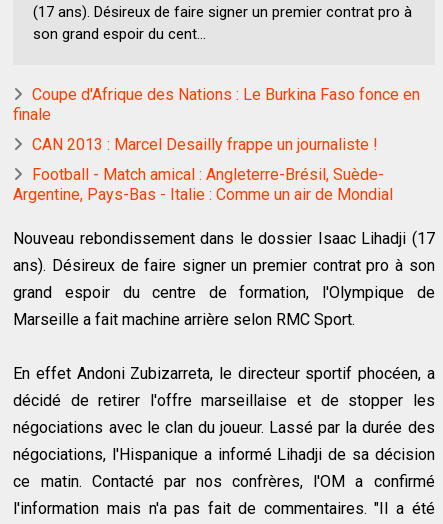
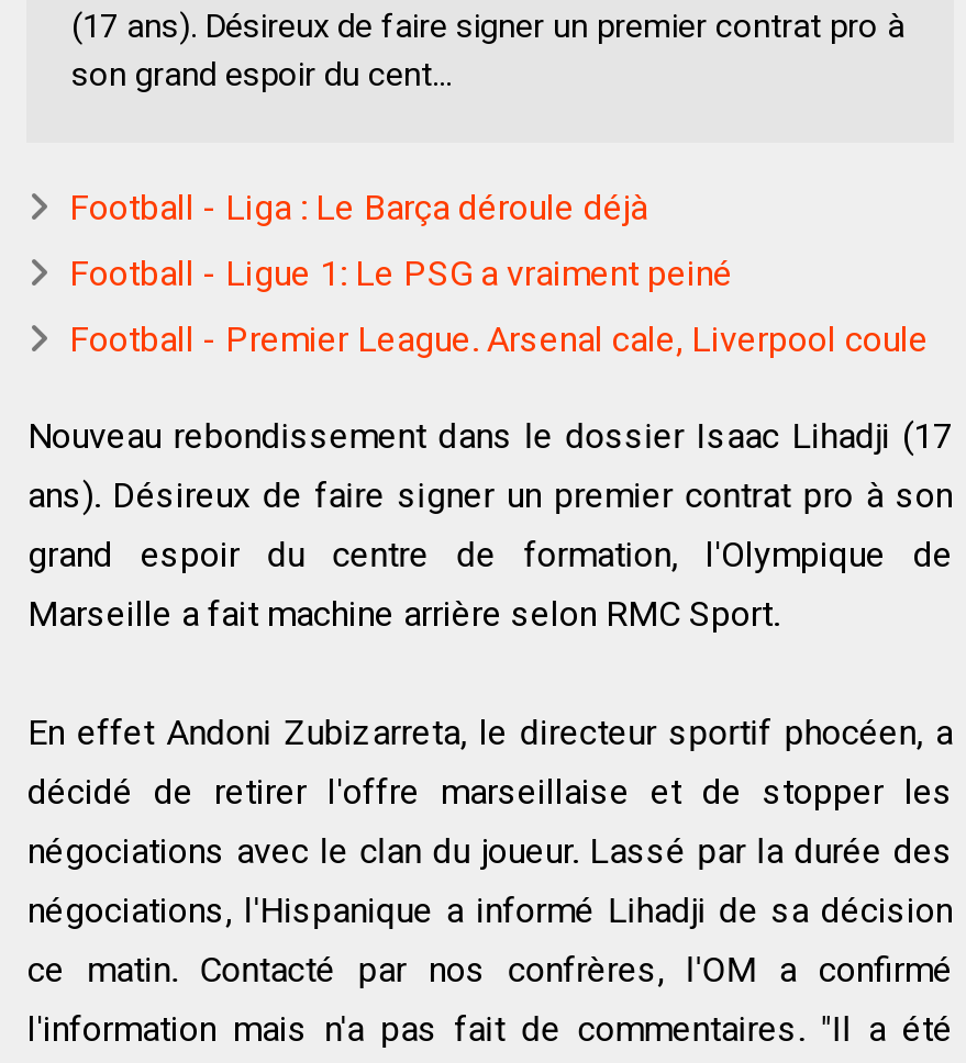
[13,85,420,124] Coupe d'Afrique des Nations : Le Burkina Faso fonce en | finale -> [69,187,647,229] Football - Liga : Le Barça déroule déjà
[32,135,378,154] CAN 2013 : Marcel Desailly frappe un journaliste ! -> [69,253,733,295] Football - Ligue 1: Le PSG a vraiment peiné
[13,165,393,204] Football - Match amical : Angleterre-Brésil, Suède- | Argentine, Pays-Bas - Italie : Comme un air de Mondial -> [69,319,928,361] Football - Premier League. Arsenal cale, Liverpool coule

